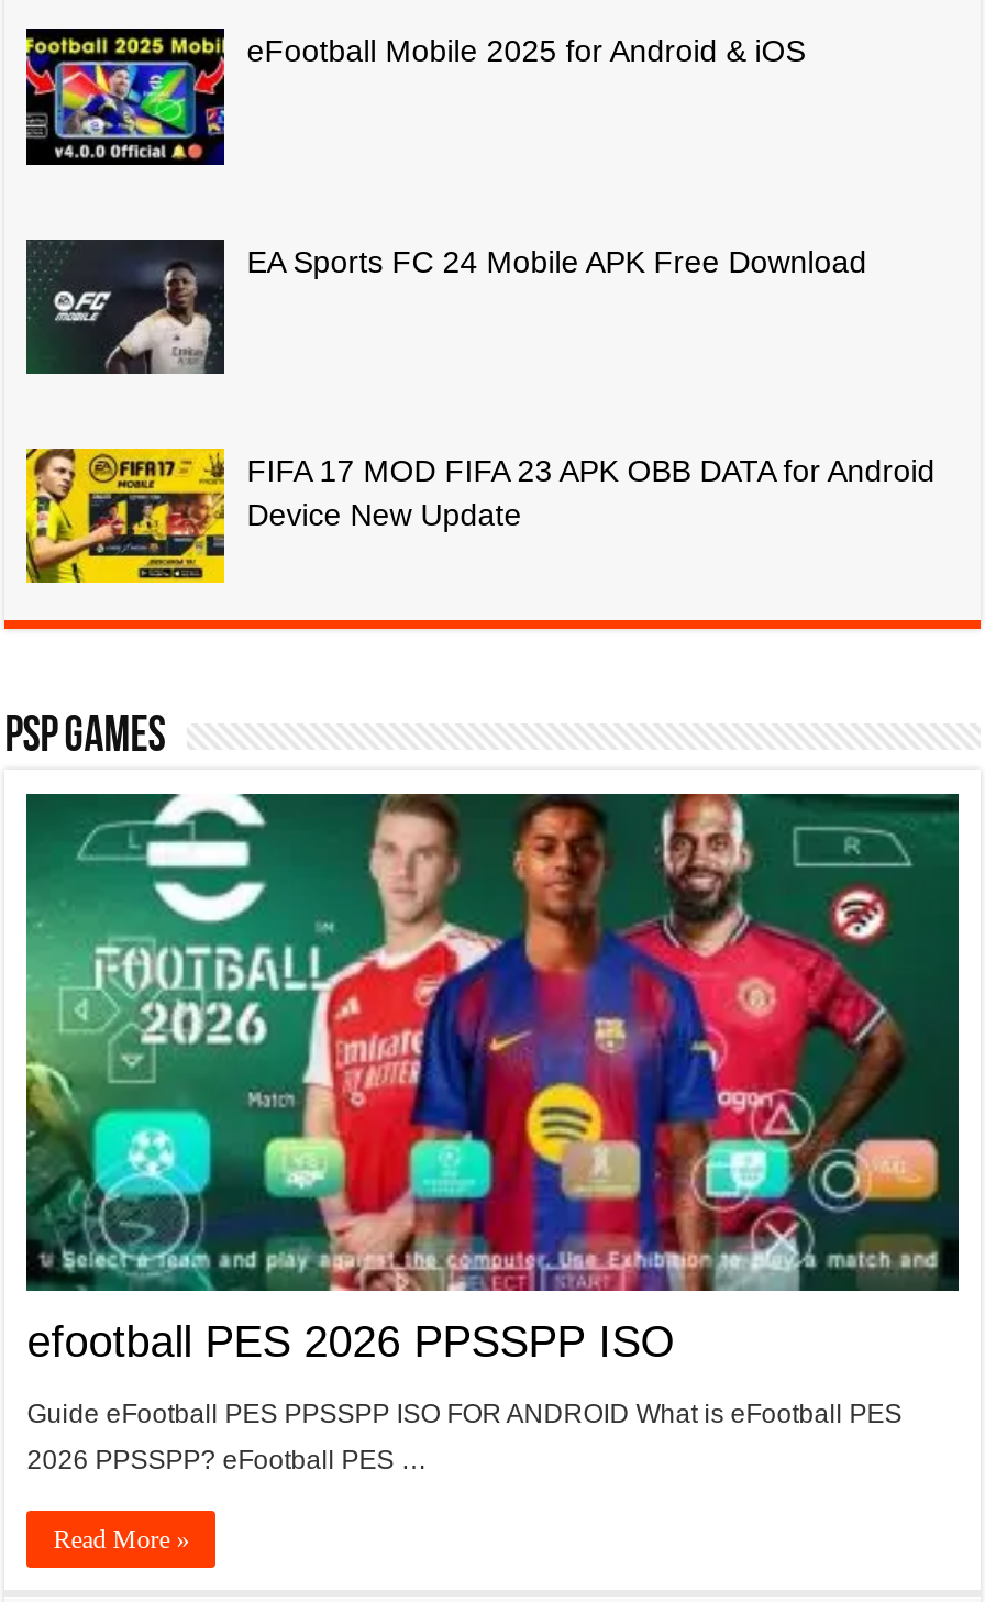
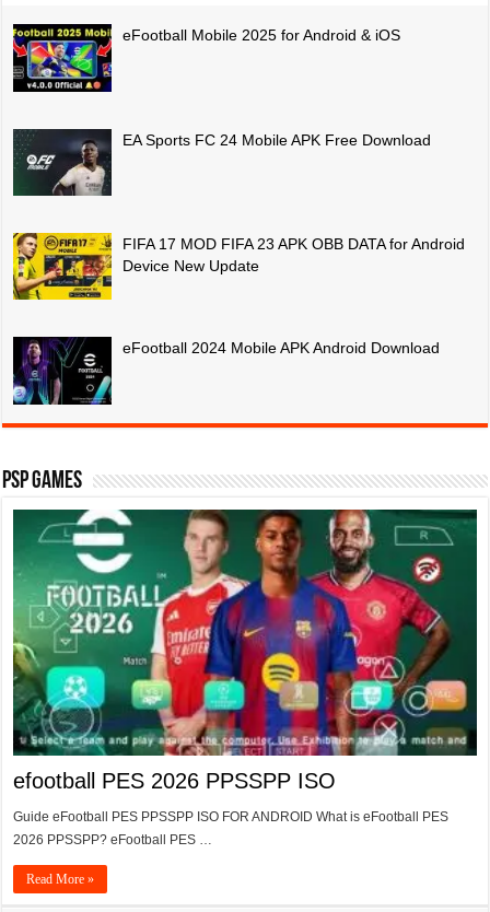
none -> [12,336,440,406] [image] | eFootball 2024 Mobile APK Android Download

